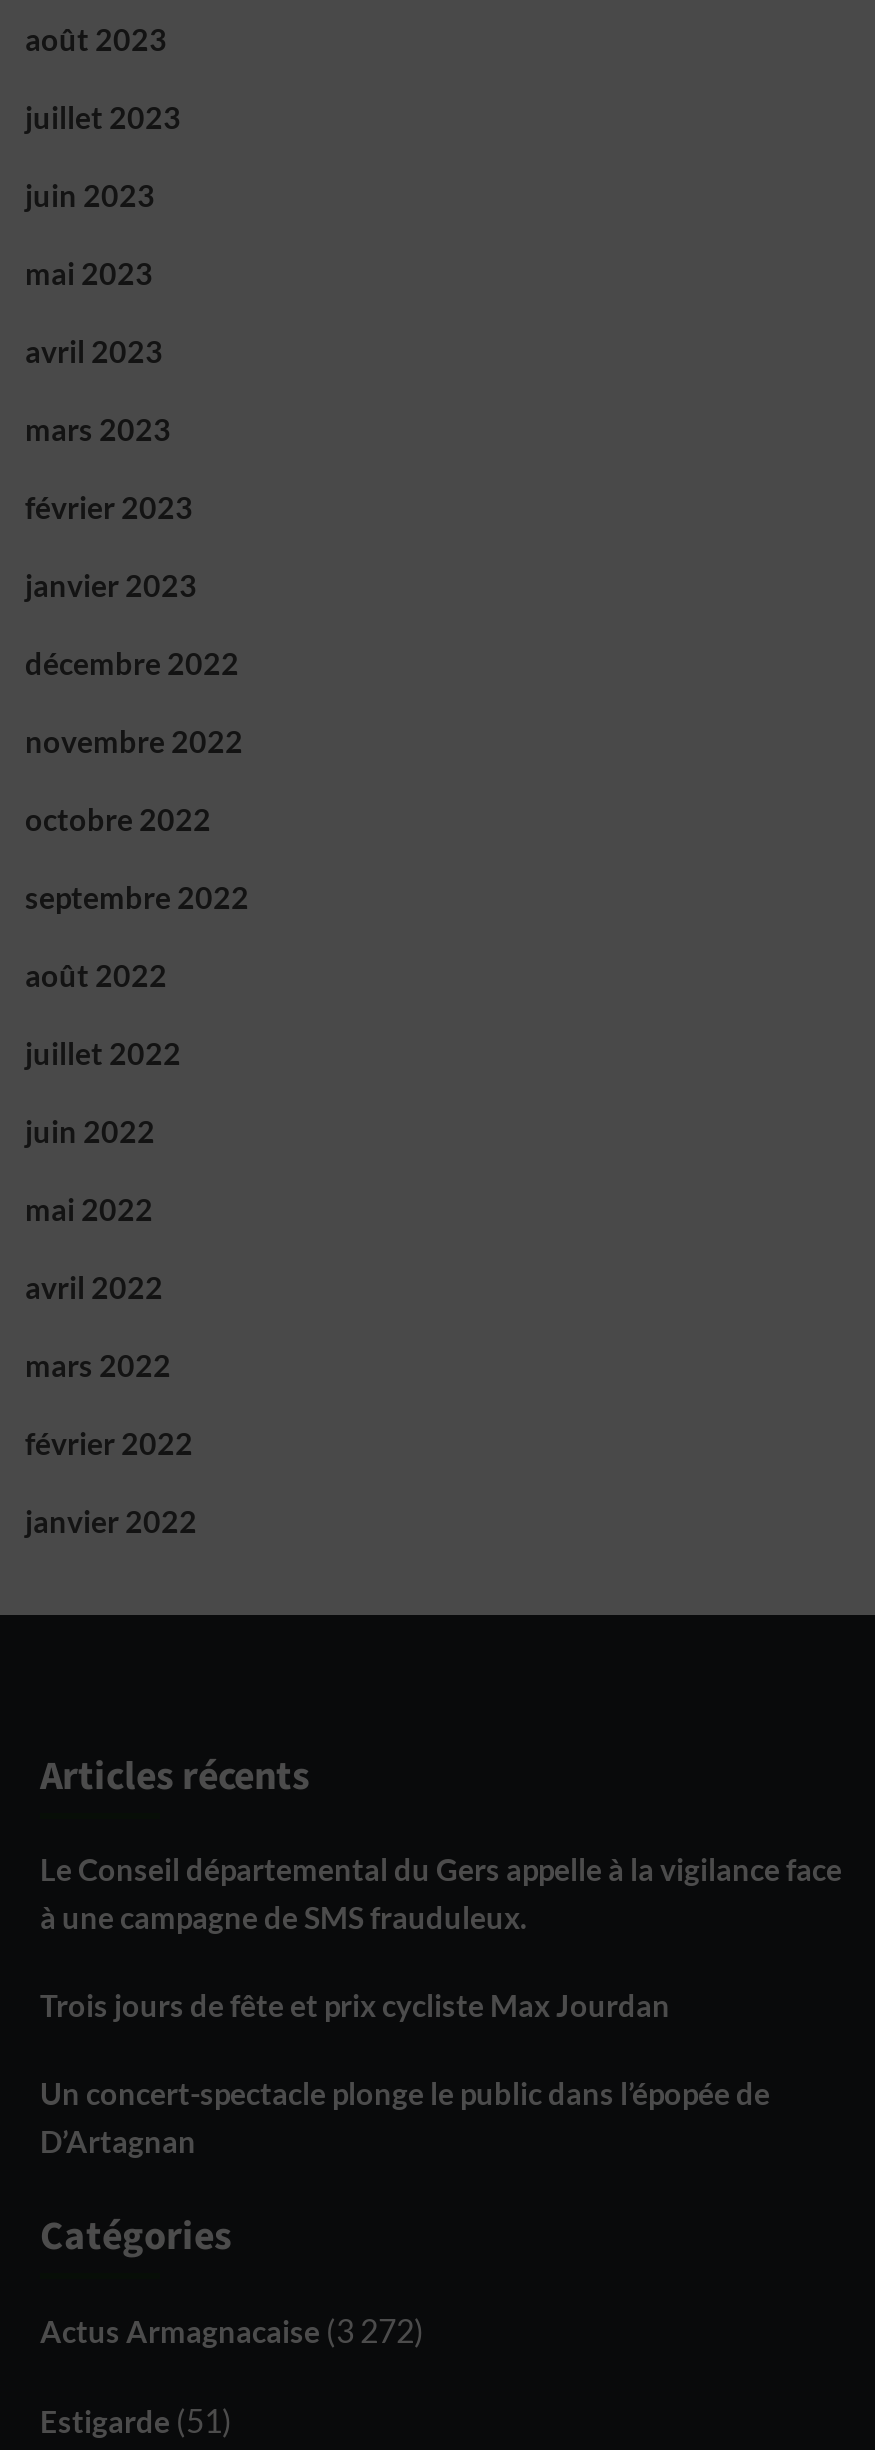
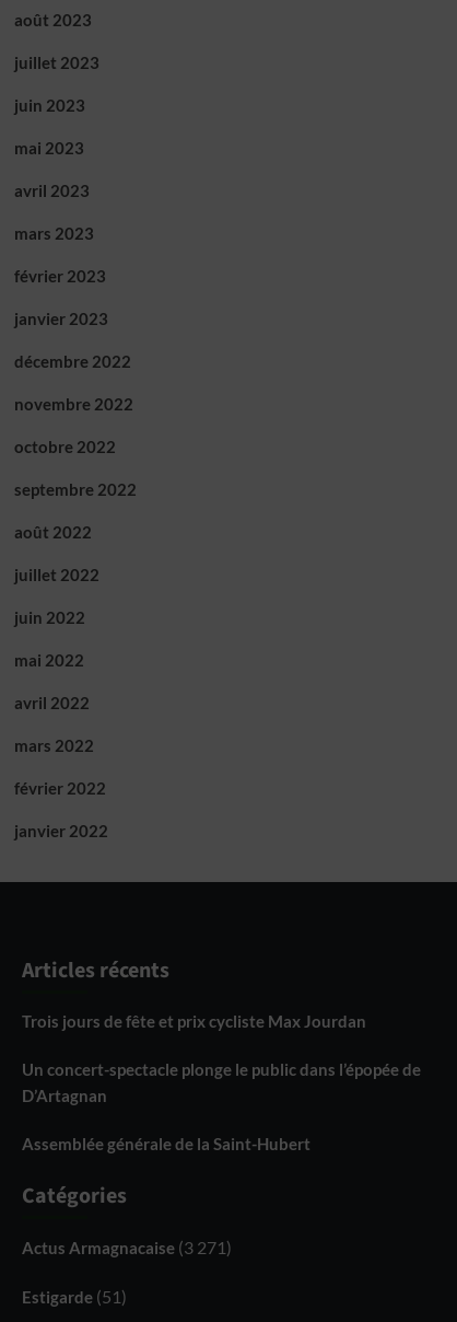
[40,1851,842,1935] Le Conseil départemental du Gers appelle à la vigilance face | à une campagne de SMS frauduleux. -> none
moved [40,1987,770,2159] -> [22,1011,421,1105]: Trois jours de fête et prix cycliste Max Jourdan | Un concert-spectacle plonge le public dans l’épopée de | D’Artagnan
none -> [22,1134,310,1153] Assemblée générale de la Saint-Hubert
[40,2311,424,2349] Actus Armagnacaise (3 272) -> [22,1237,232,1257] Actus Armagnacaise (3 271)

